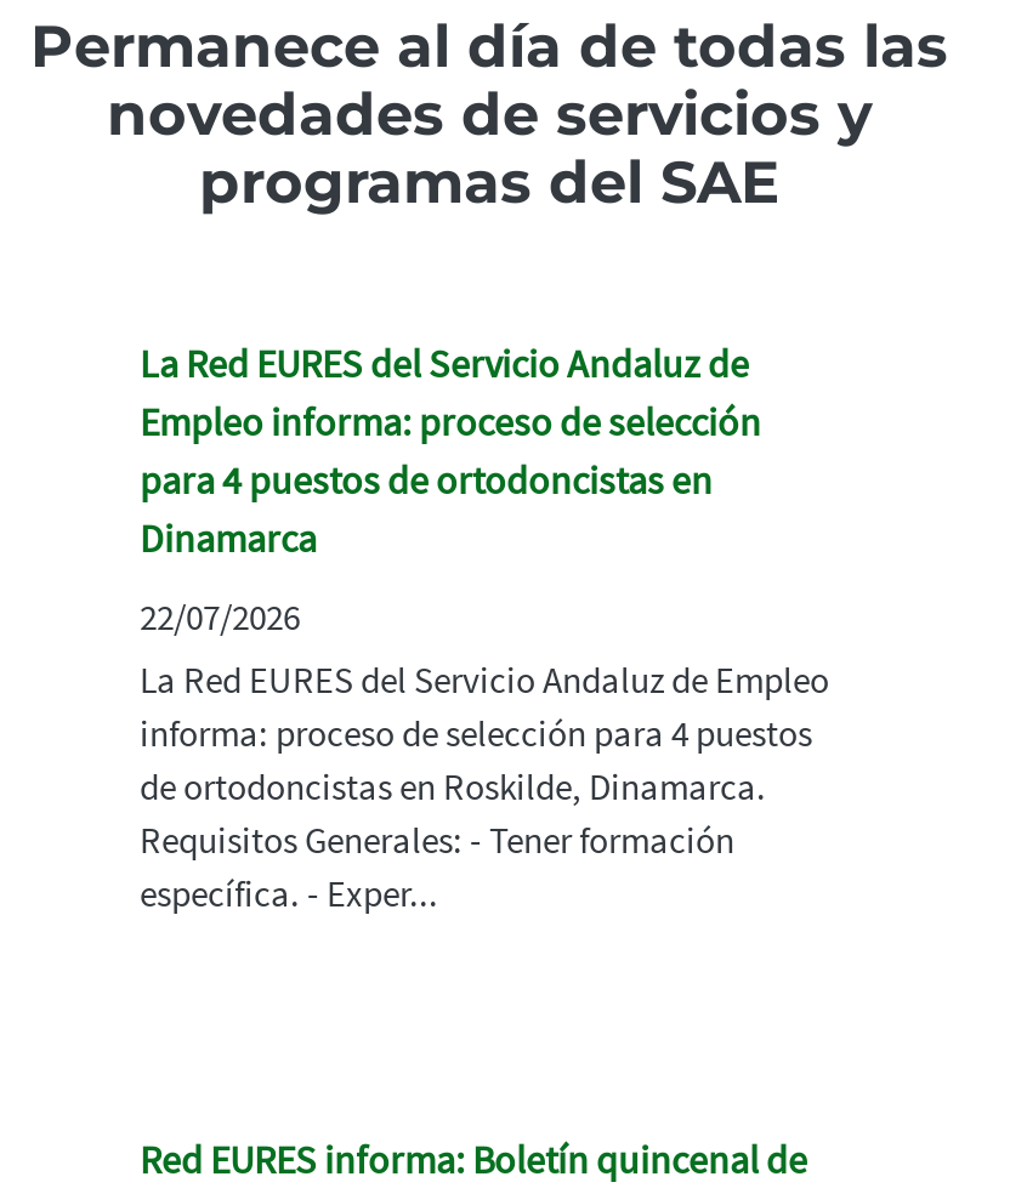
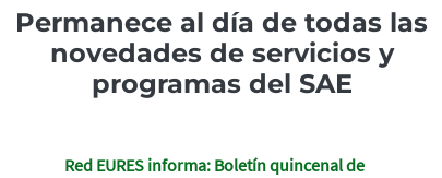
[140,339,829,916] La Red EURES del Servicio Andaluz de | Empleo informa: proceso de selección | para 4 puestos de ortodoncistas en | Dinamarca | 22/07/2026 | La Red EURES del Servicio Andaluz de Empleo | informa: proceso de selección para 4 puestos | de ortodoncistas en Roskilde, Dinamarca. | Requisitos Generales: - Tener formación | específica. - Exper... -> none

